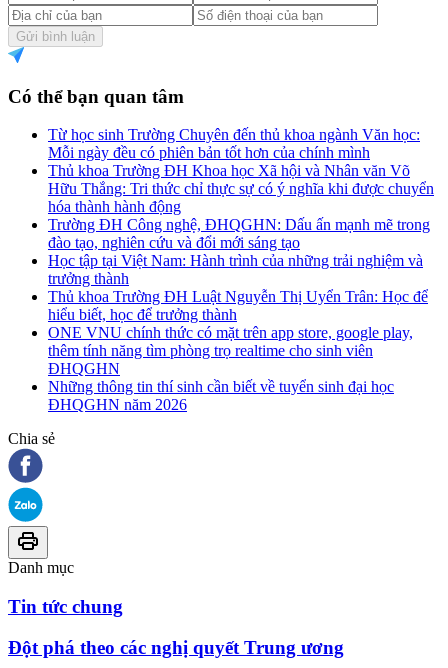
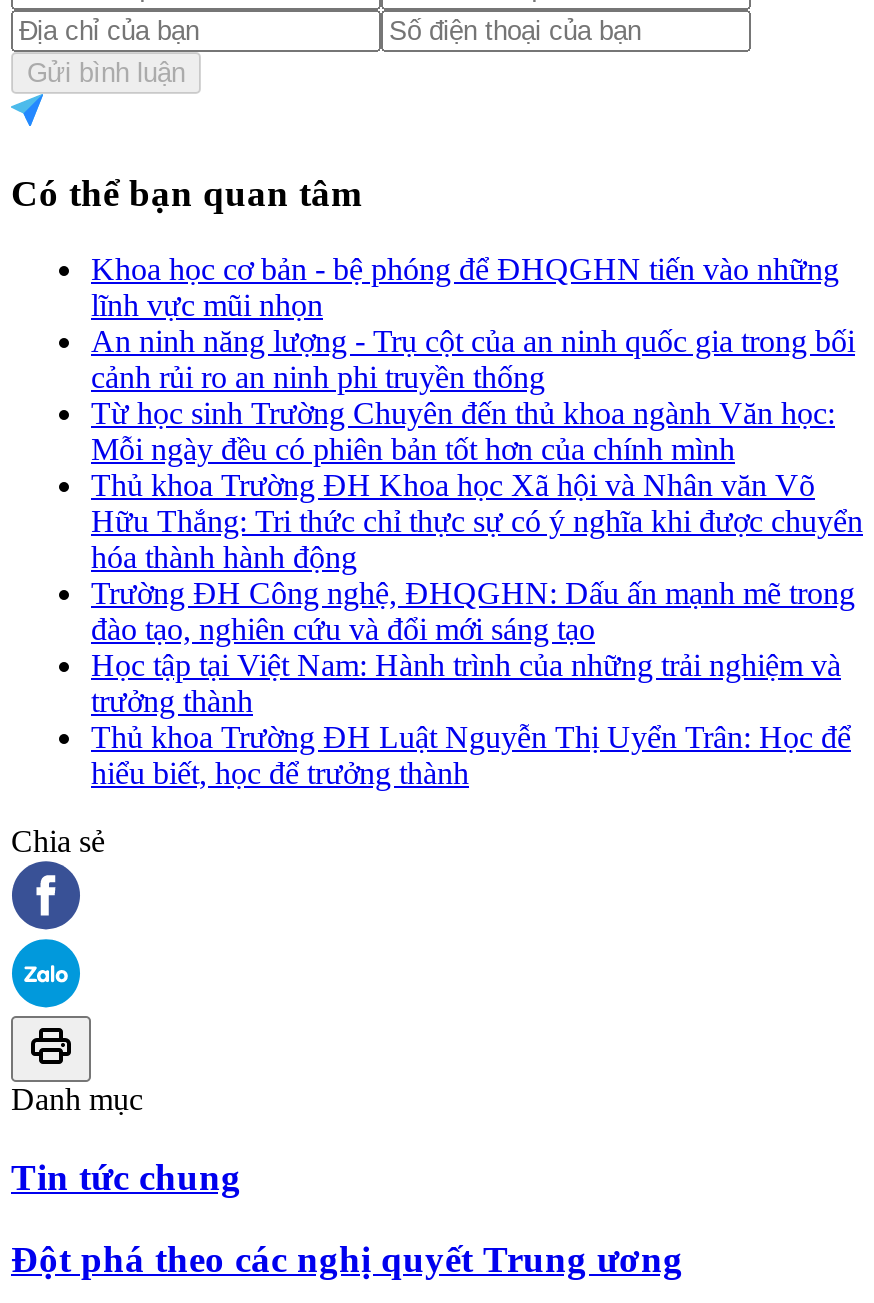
none -> [91,252,855,394] Khoa học cơ bản - bệ phóng để ĐHQGHN tiến vào những | lĩnh vực mũi nhọn | An ninh năng lượng - Trụ cột của an ninh quốc gia trong bối | cảnh rủi ro an ninh phi truyền thống
moved [48,126,434,323] -> [91,396,863,790]: Từ học sinh Trường Chuyên đến thủ khoa ngành Văn học: | Mỗi ngày đều có phiên bản tốt hơn của chính mình | Thủ khoa Trường ĐH Khoa học Xã hội và Nhân văn Võ | ... | Thủ khoa Trường ĐH Luật Nguyễn Thị Uyển Trân: Học để | hiểu biết, học để trưởng thành
[48,324,413,413] ONE VNU chính thức có mặt trên app store, google play, | thêm tính năng tìm phòng trọ realtime cho sinh viên | ĐHQGHN | Những thông tin thí sinh cần biết về tuyển sinh đại học | ĐHQGHN năm 2026 -> none

